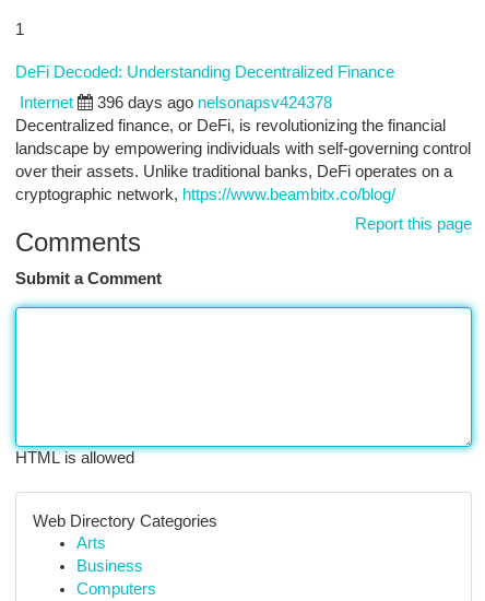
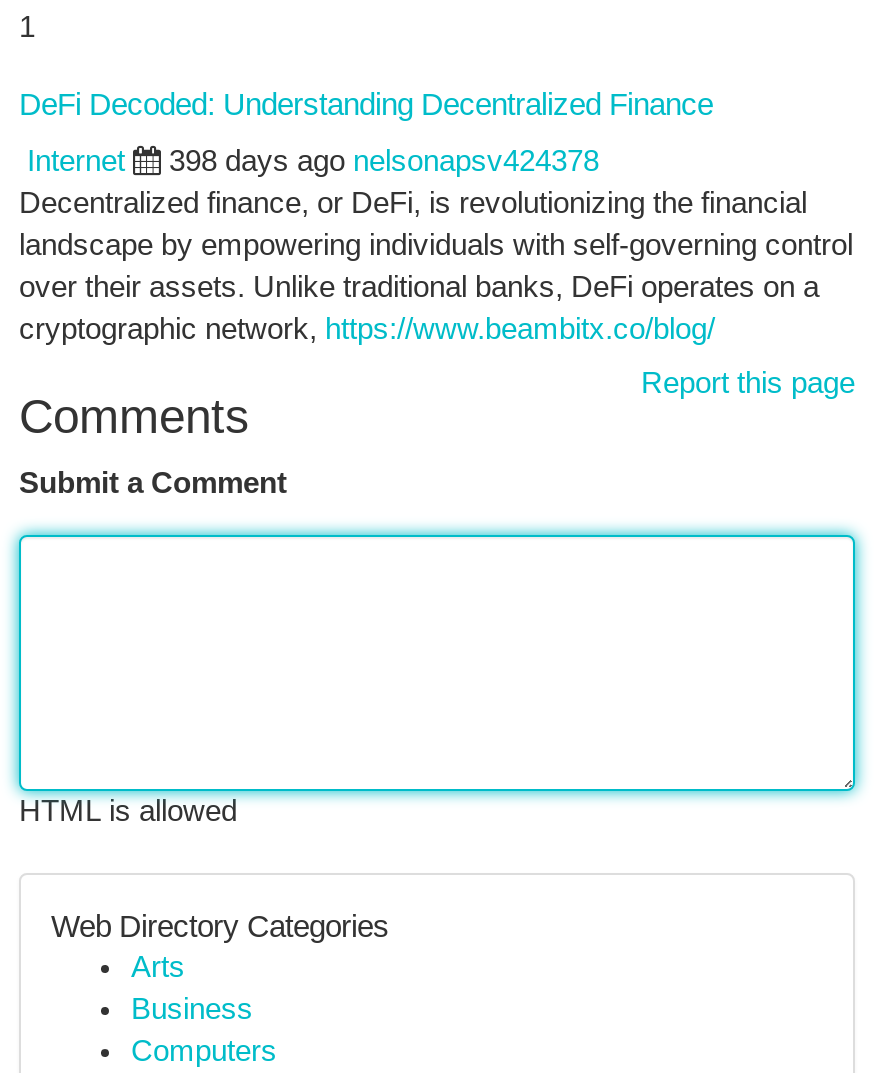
[97,94,332,111] 396 days ago nelsonapsv424378 -> [169,145,599,177] 398 days ago nelsonapsv424378

